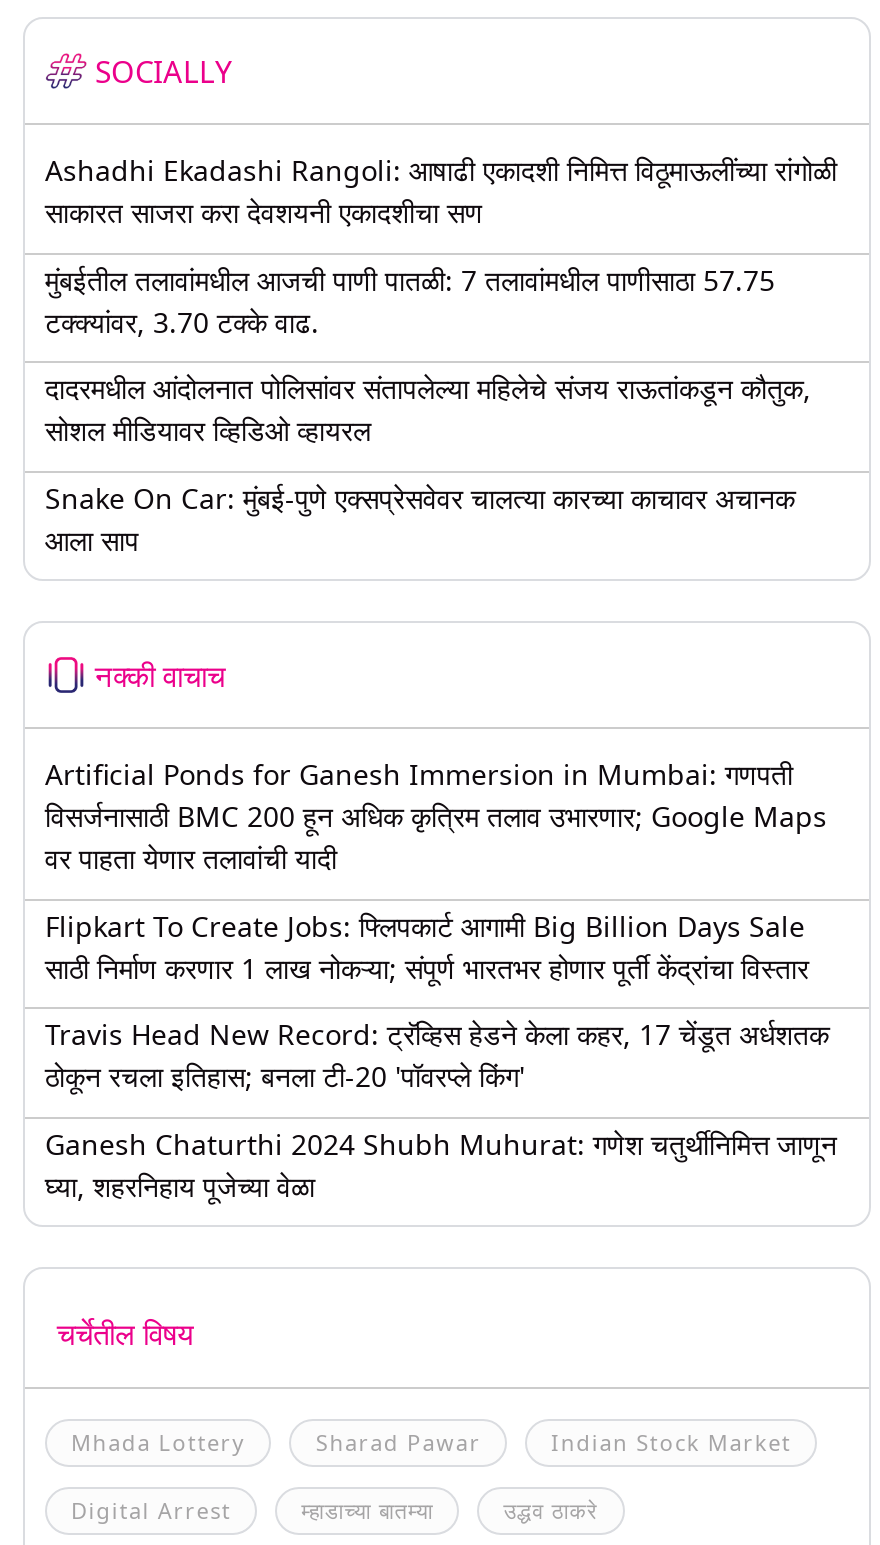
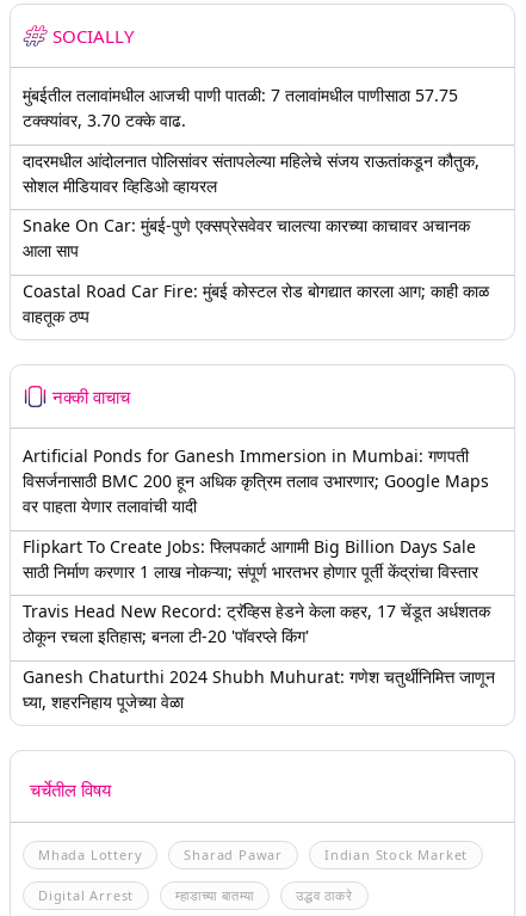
[45,151,837,231] Ashadhi Ekadashi Rangoli: आषाढी एकादशी निमित्त विठूमाऊलींच्या रांगोळी | साकारत साजरा करा देवशयनी एकादशीचा सण -> none
moved [45,260,811,558] -> [23,84,479,262]: मुंबईतील तलावांमधील आजची पाणी पातळी: 7 तलावांमधील पाणीसाठा 57.75 | टक्क्यांवर, 3.70 टक्के वाढ. | दादरमधील आंदोलनात पोलिसांवर संतापलेल्या महिलेचे संजय राऊतांकडून कौतुक, | सोशल मीडियावर व्हिडिओ व्हायरल | Snake On Car: मुंबई-पुणे एक्सप्रेसवेवर चालत्या कारच्या काचावर अचानक | आला साप
none -> [23,279,489,327] Coastal Road Car Fire: मुंबई कोस्टल रोड बोगद्यात कारला आग; काही काळ | वाहतूक ठप्प

